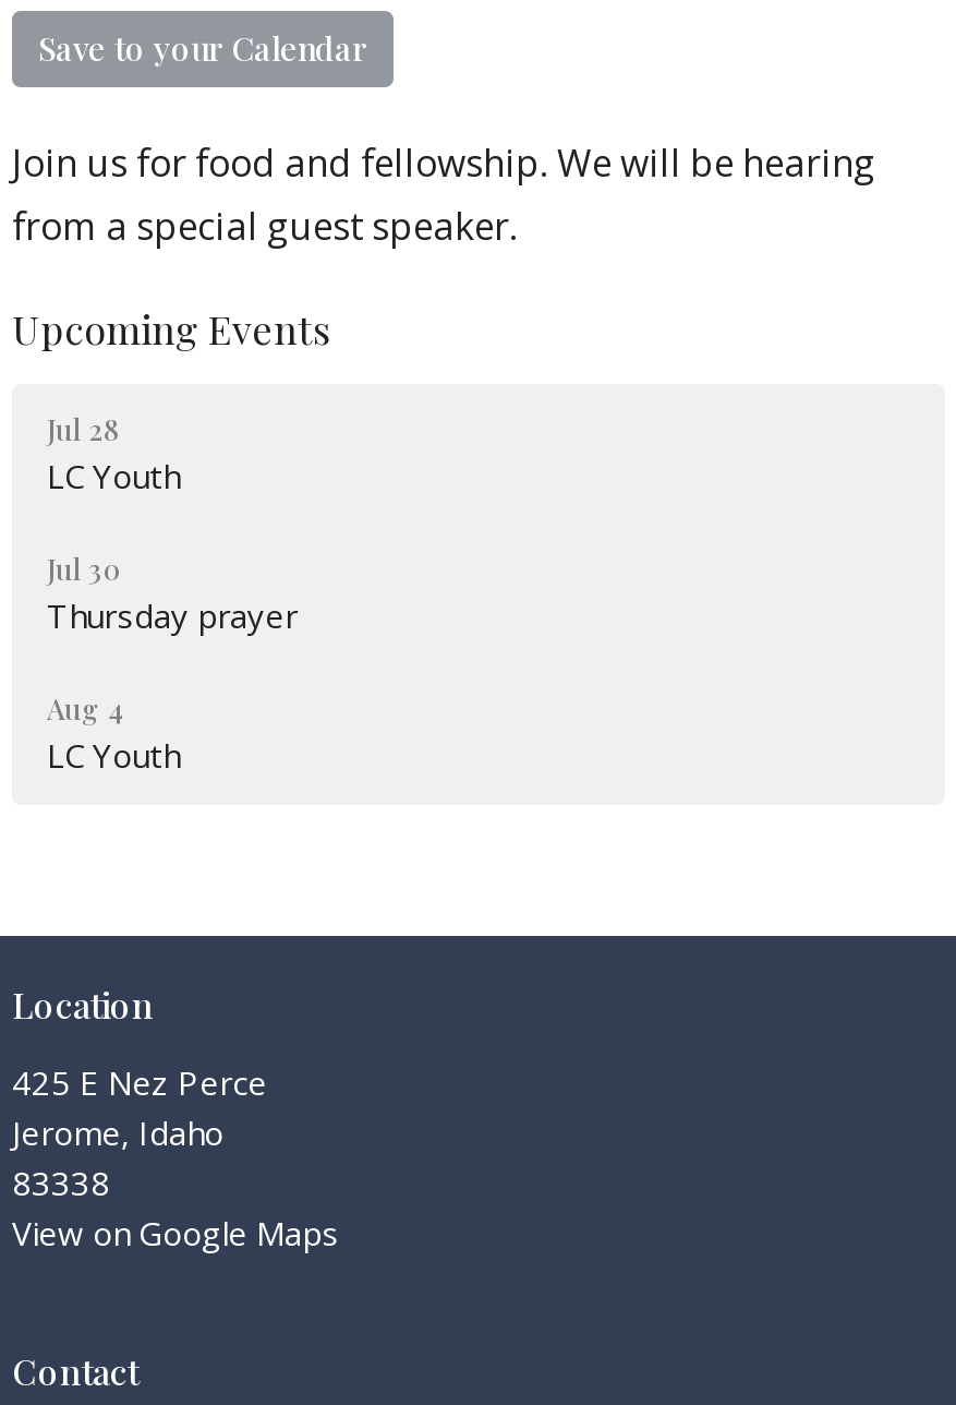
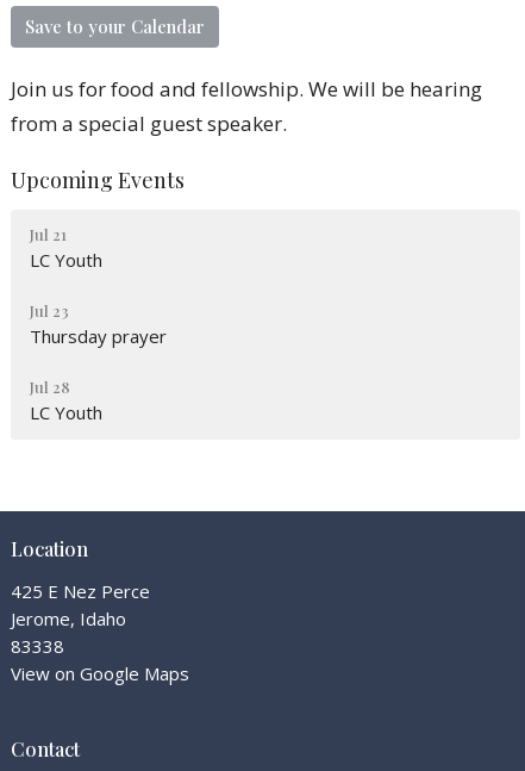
[47,410,121,447] Jul 28 -> [30,224,67,244] Jul 21
[47,550,121,587] Jul 30 -> [30,300,69,321] Jul 23
[47,690,123,727] Aug 4 -> [30,377,70,397] Jul 28

